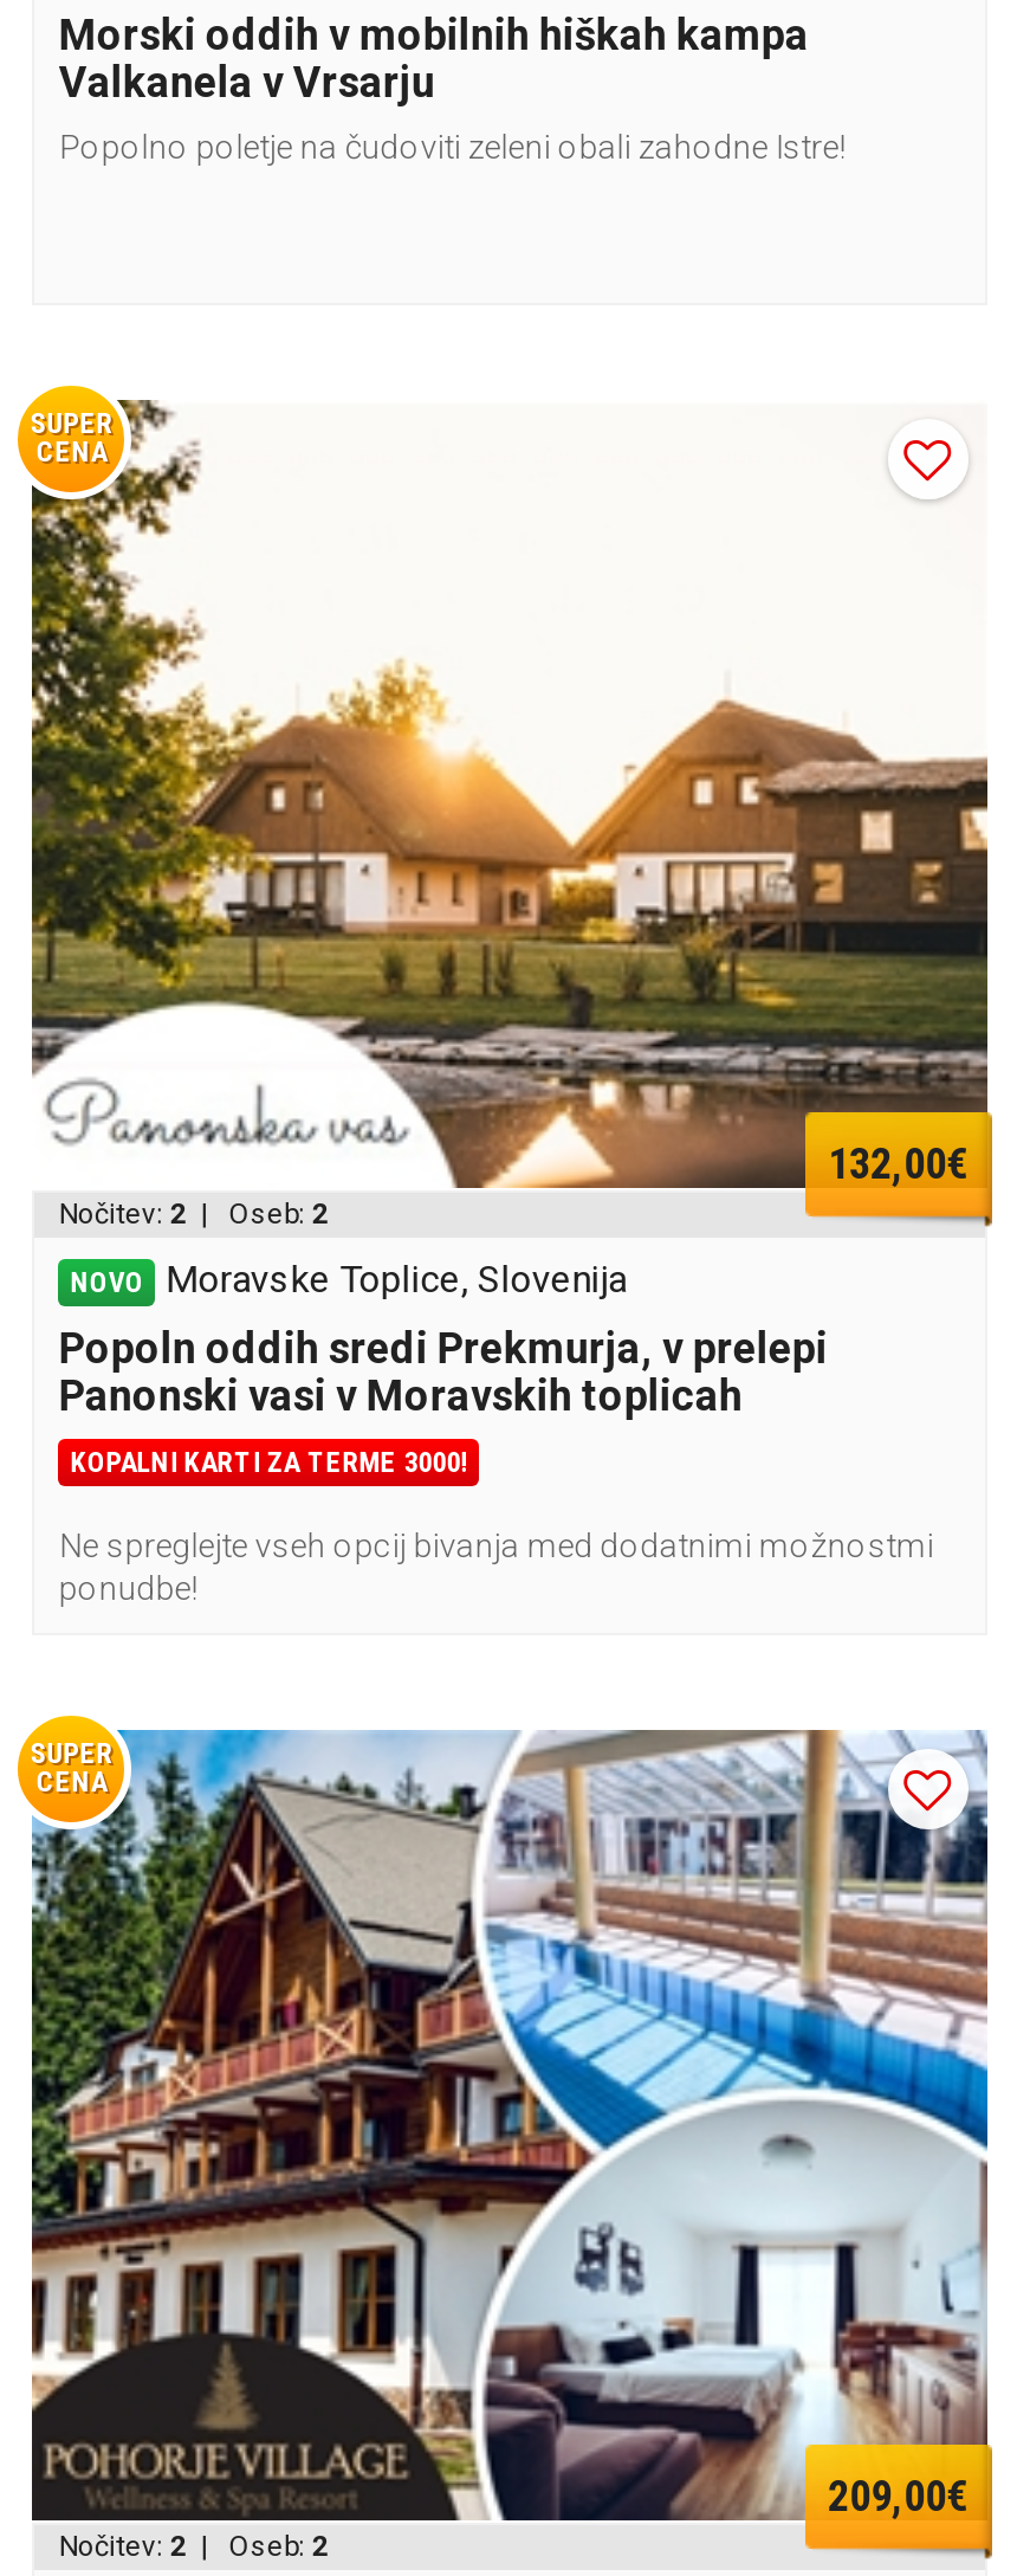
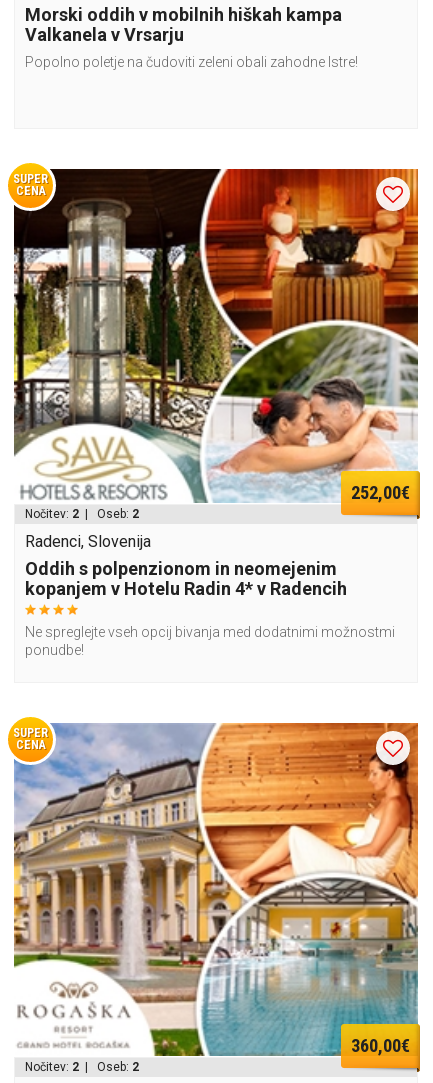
[30,398,990,1190] [image] | 132,00€ -> [13,168,419,503] [image] | 252,00€
[59,1258,828,1481] NOVO | Moravske Toplice, Slovenija | Popoln oddih sredi Prekmurja, v prelepi | Panonski vasi v Moravskih toplicah | KOPALNI KARTI ZA TERME 3000! -> [25,532,347,599] Radenci, Slovenija | Oddih s polpenzionom in neomejenim | kopanjem v Hotelu Radin 4* v Radencih
[30,1728,990,2523] [image] | 209,00€ -> [13,722,419,1057] [image] | 360,00€

